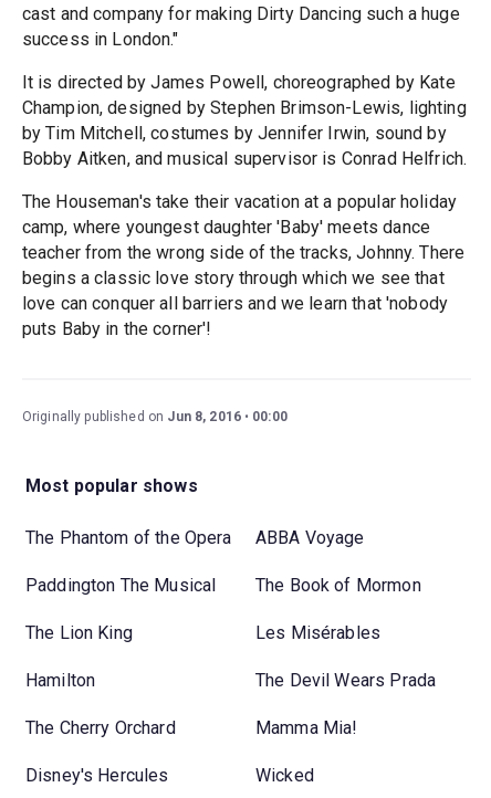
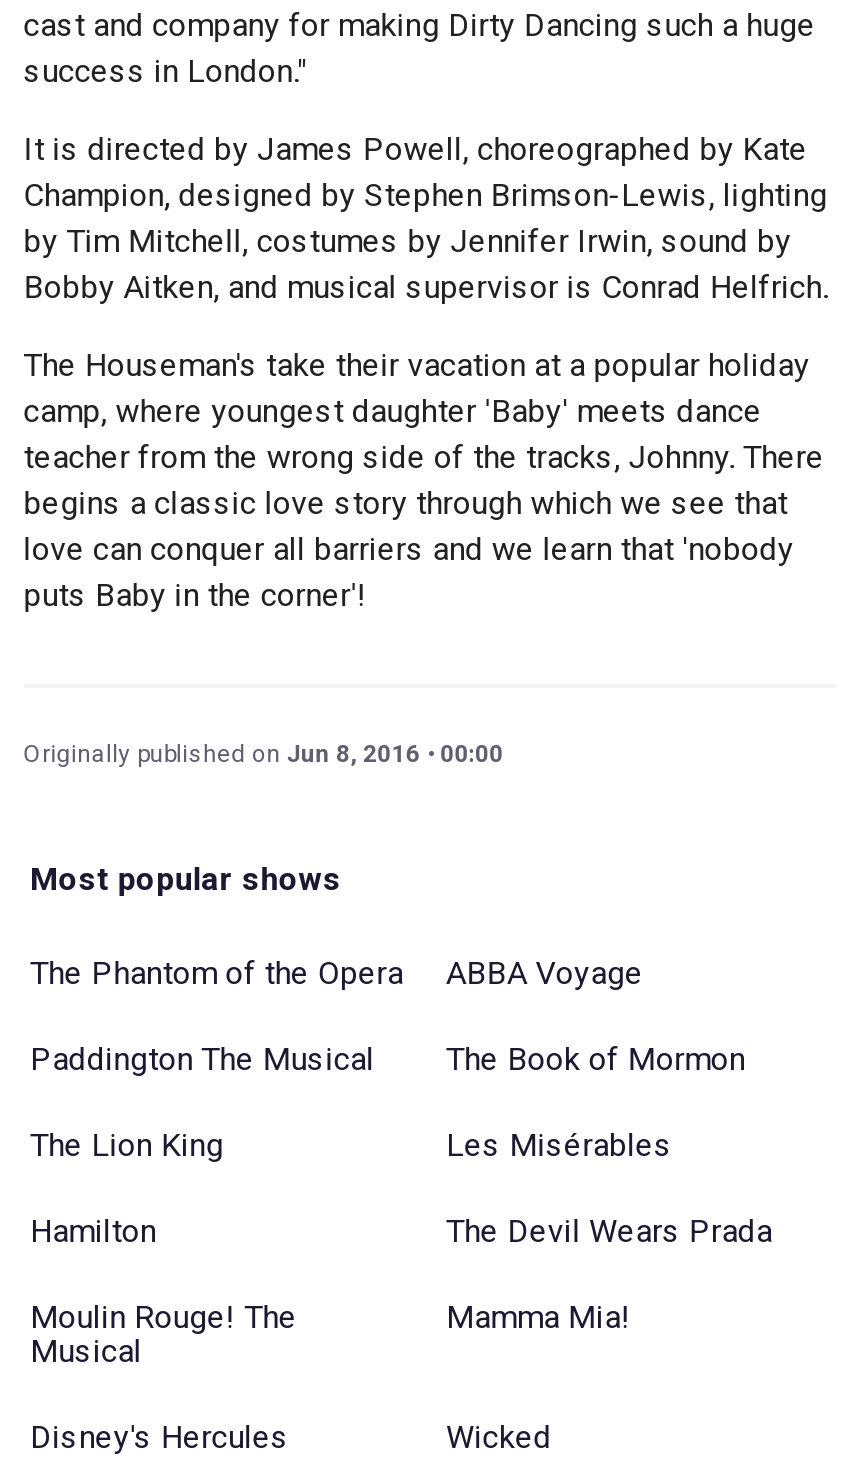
[25,717,175,738] The Cherry Orchard -> [30,1297,297,1369] Moulin Rouge! The | Musical

